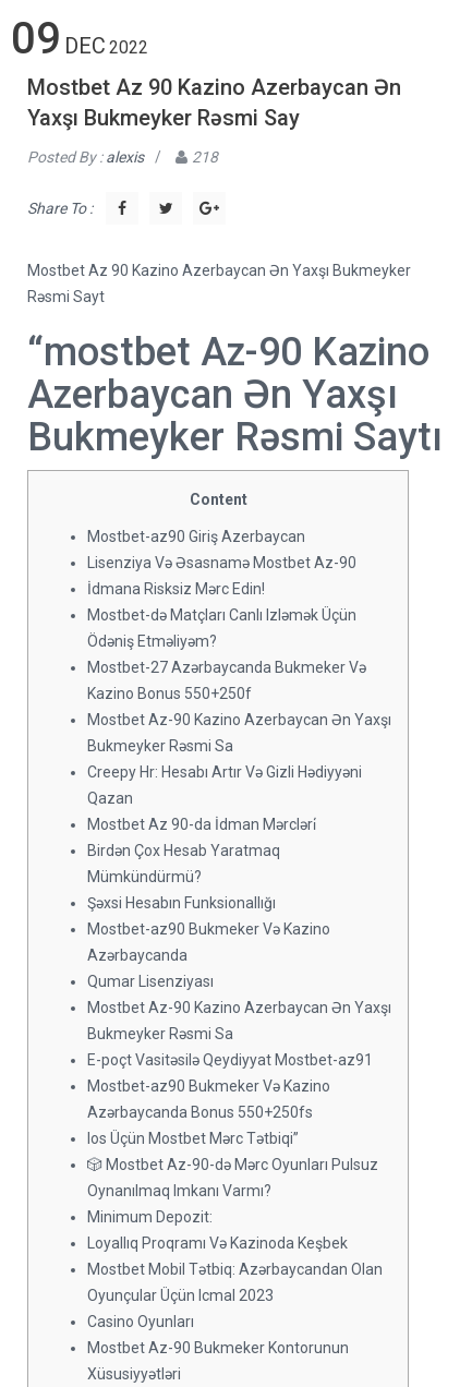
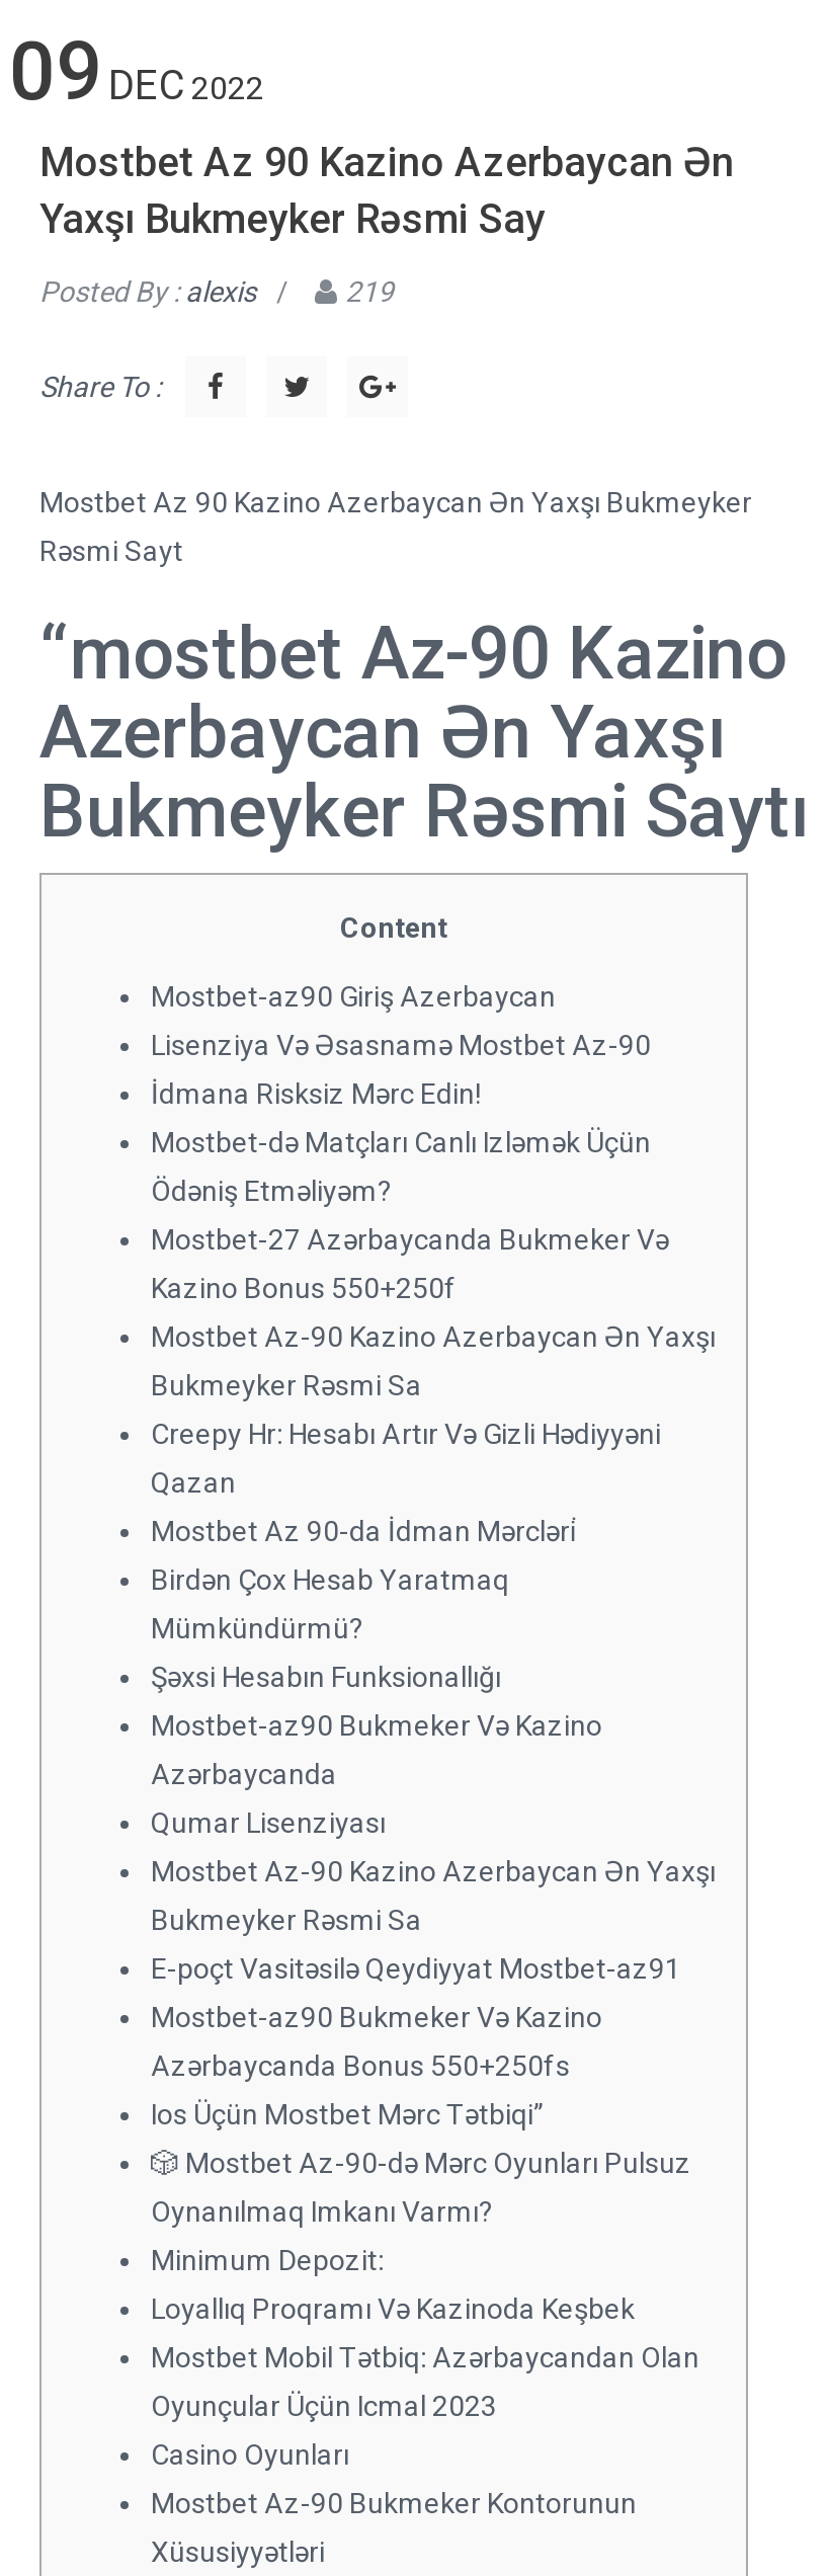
[192,148,218,166] 218 -> [345,275,394,308] 219

